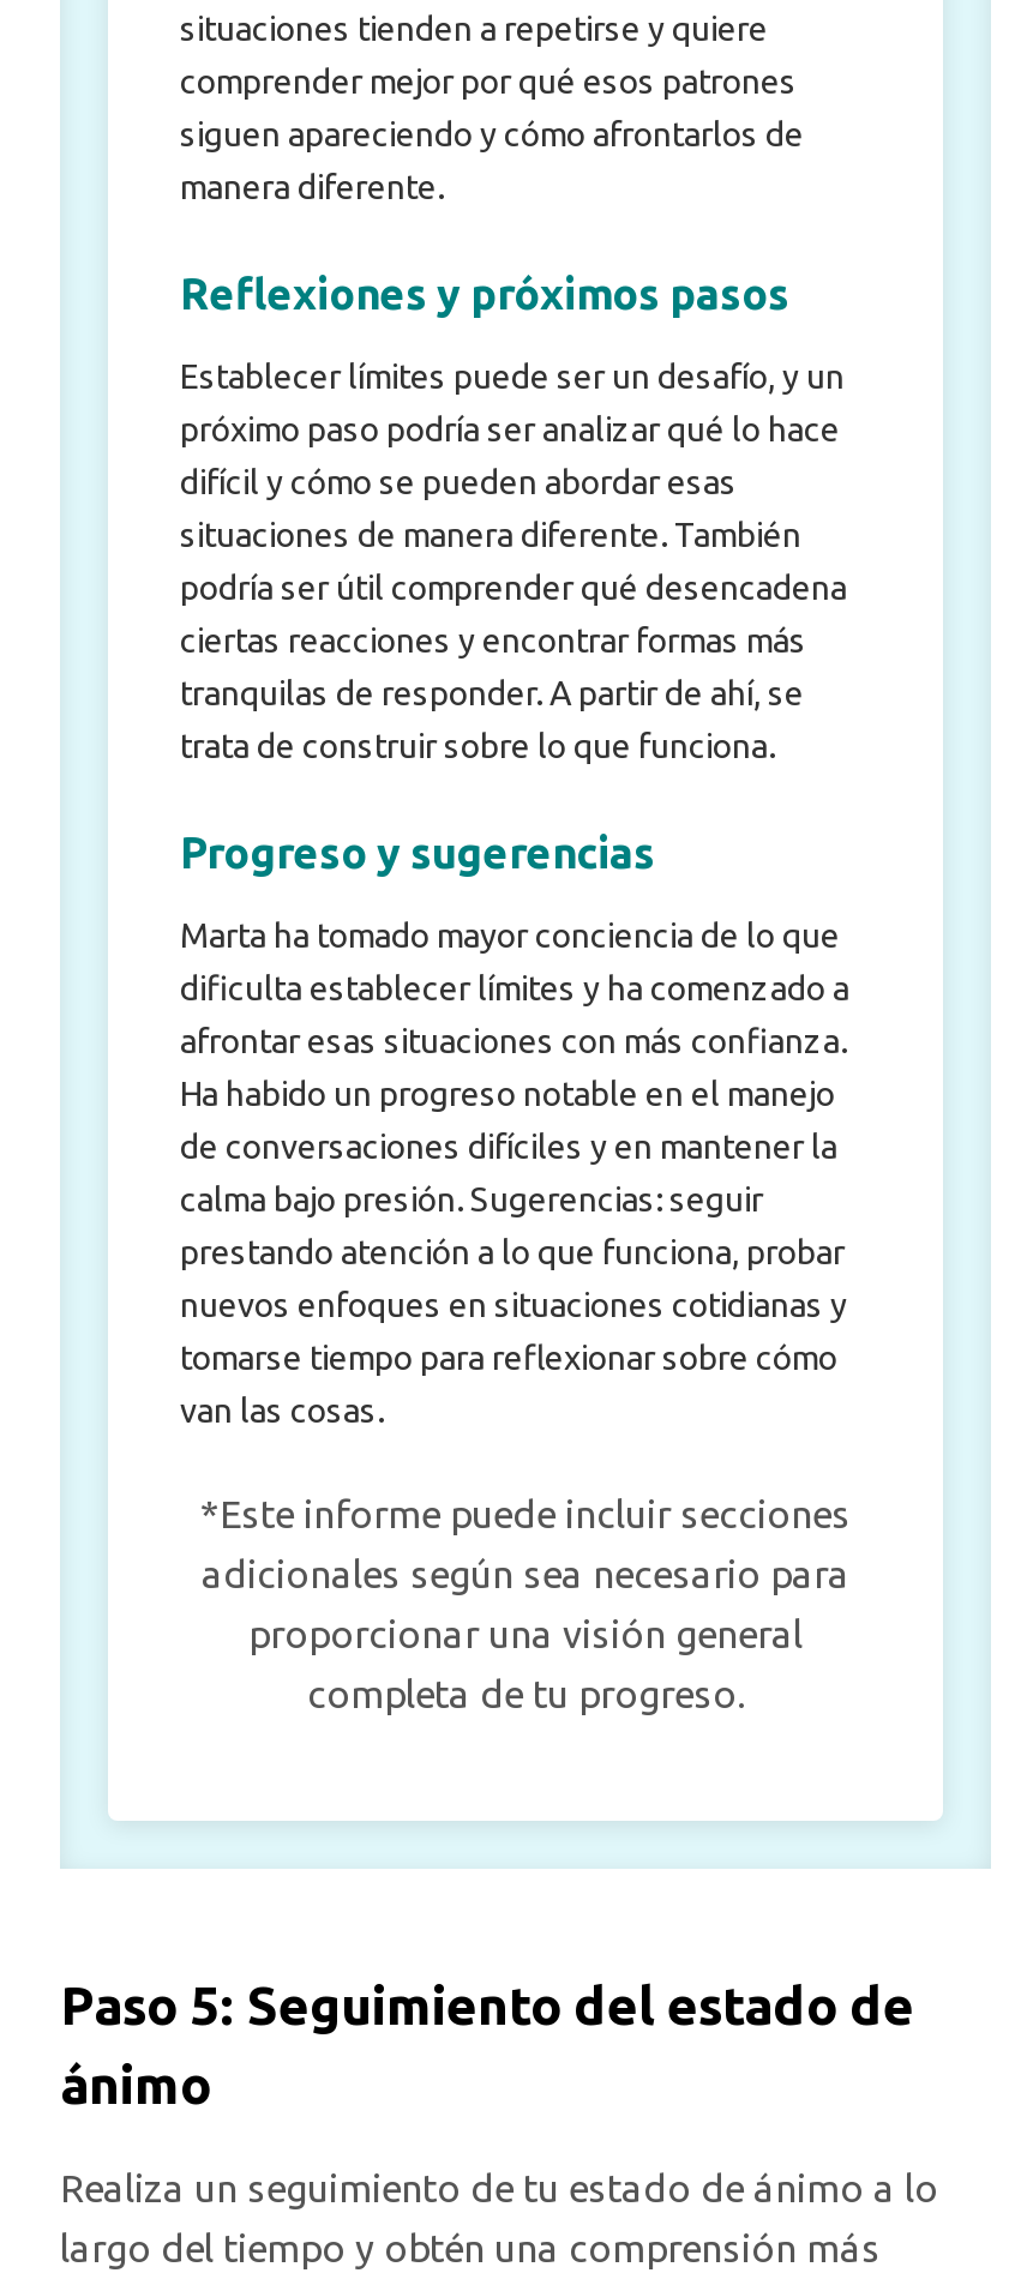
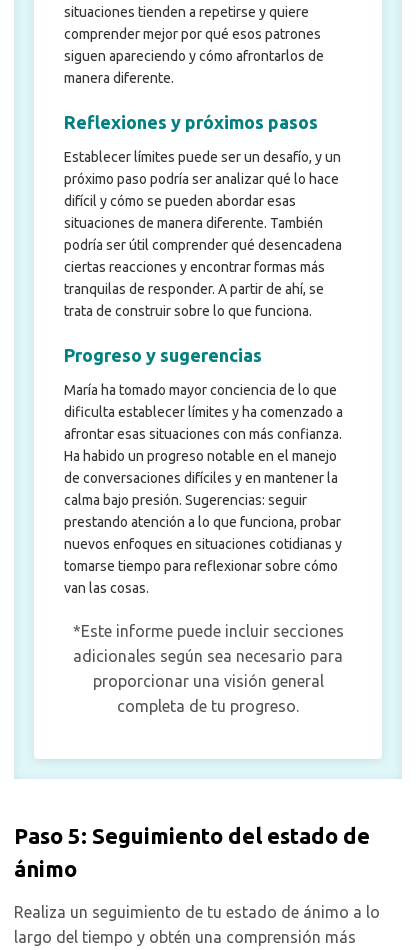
[180,916,840,955] Marta ha tomado mayor conciencia de lo que -> [64,382,337,398] María ha tomado mayor conciencia de lo que

